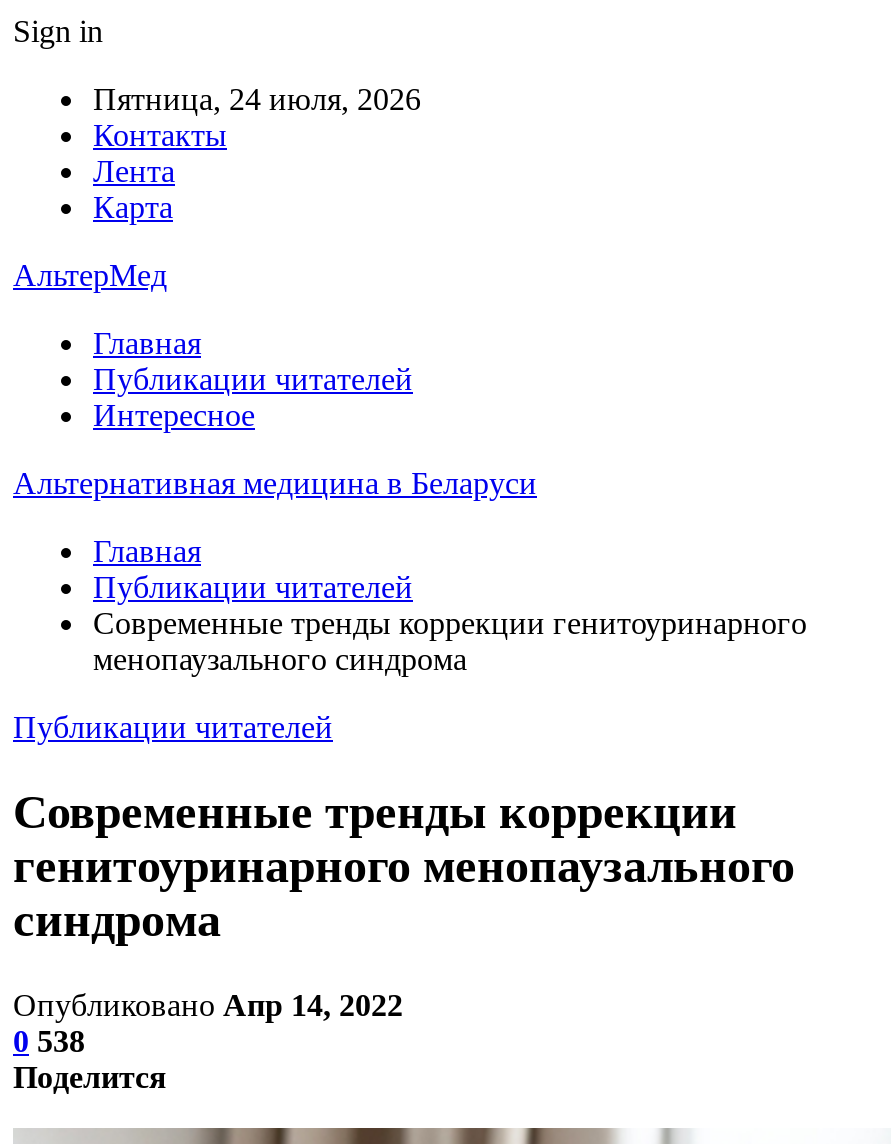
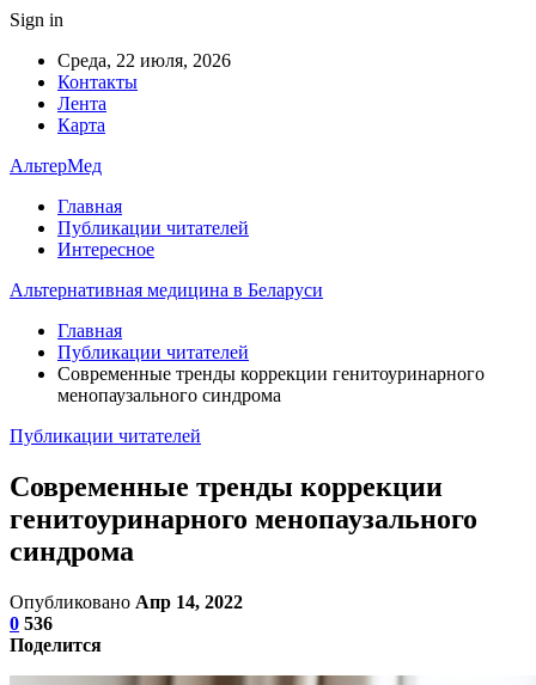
[93,82,421,116] Пятница, 24 июля, 2026 -> [57,50,231,71] Среда, 22 июля, 2026
[13,1024,85,1058] 0 538 -> [10,613,53,633] 0 536

